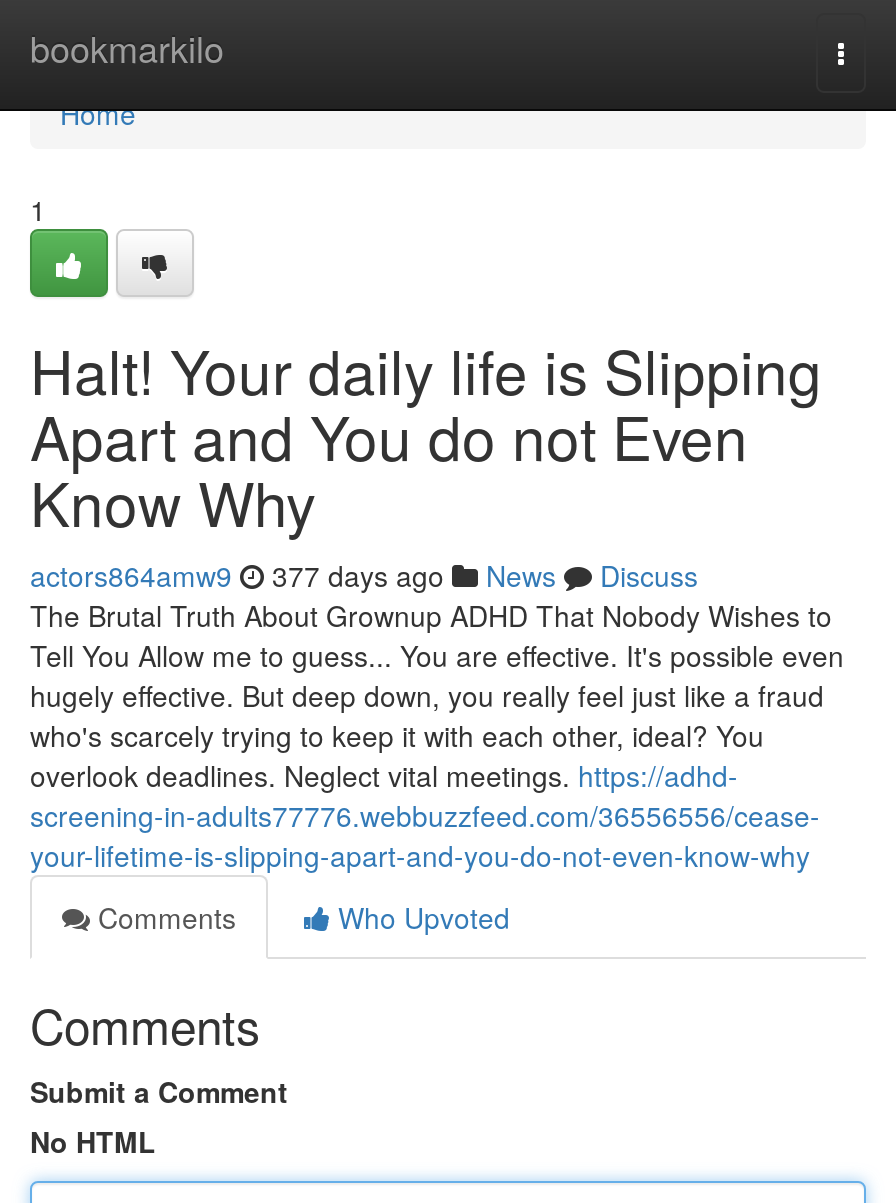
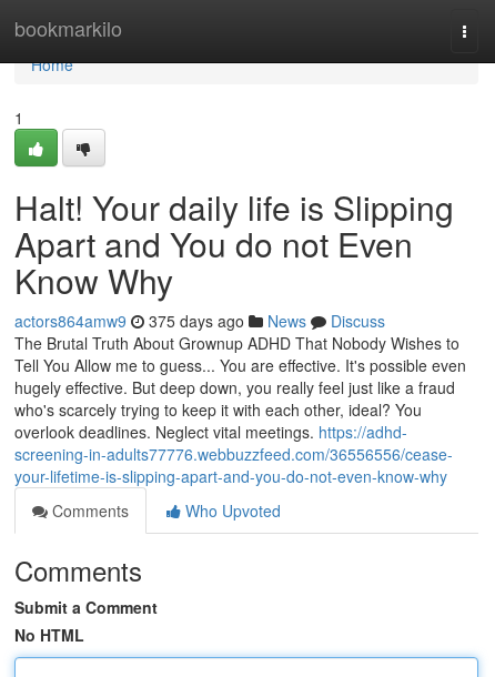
[30,555,698,595] actors864amw9 377 days ago News Discuss -> [14,310,385,332] actors864amw9 375 days ago News Discuss

